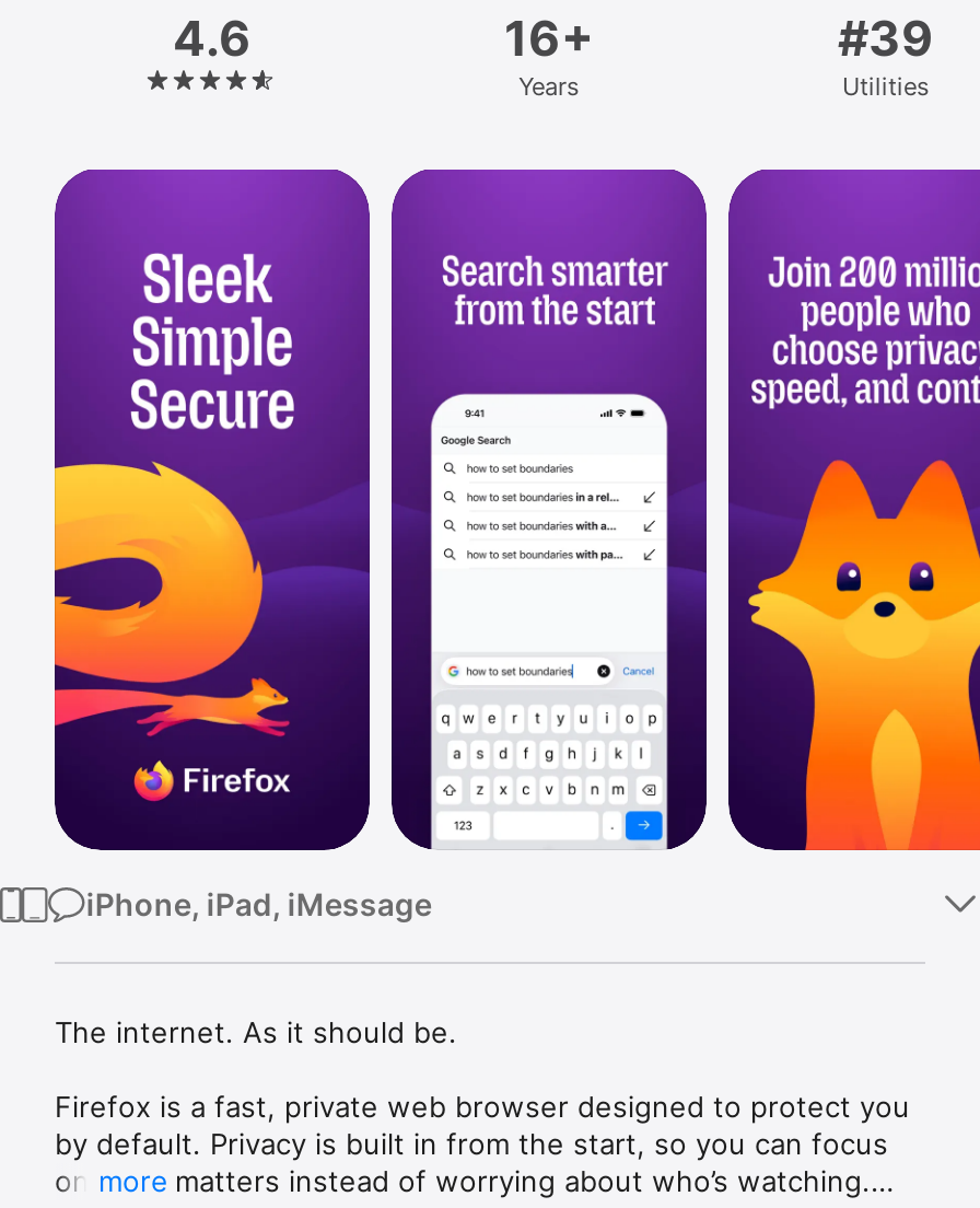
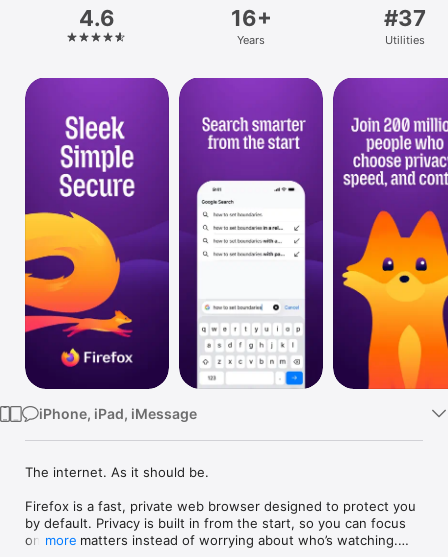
[838,10,934,67] #39 -> [384,5,426,31] #37

